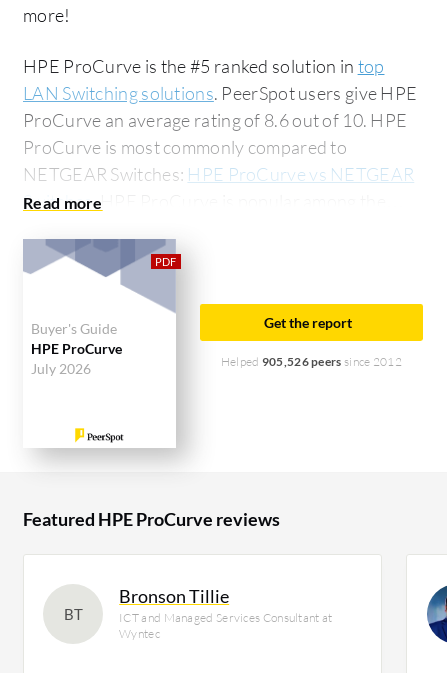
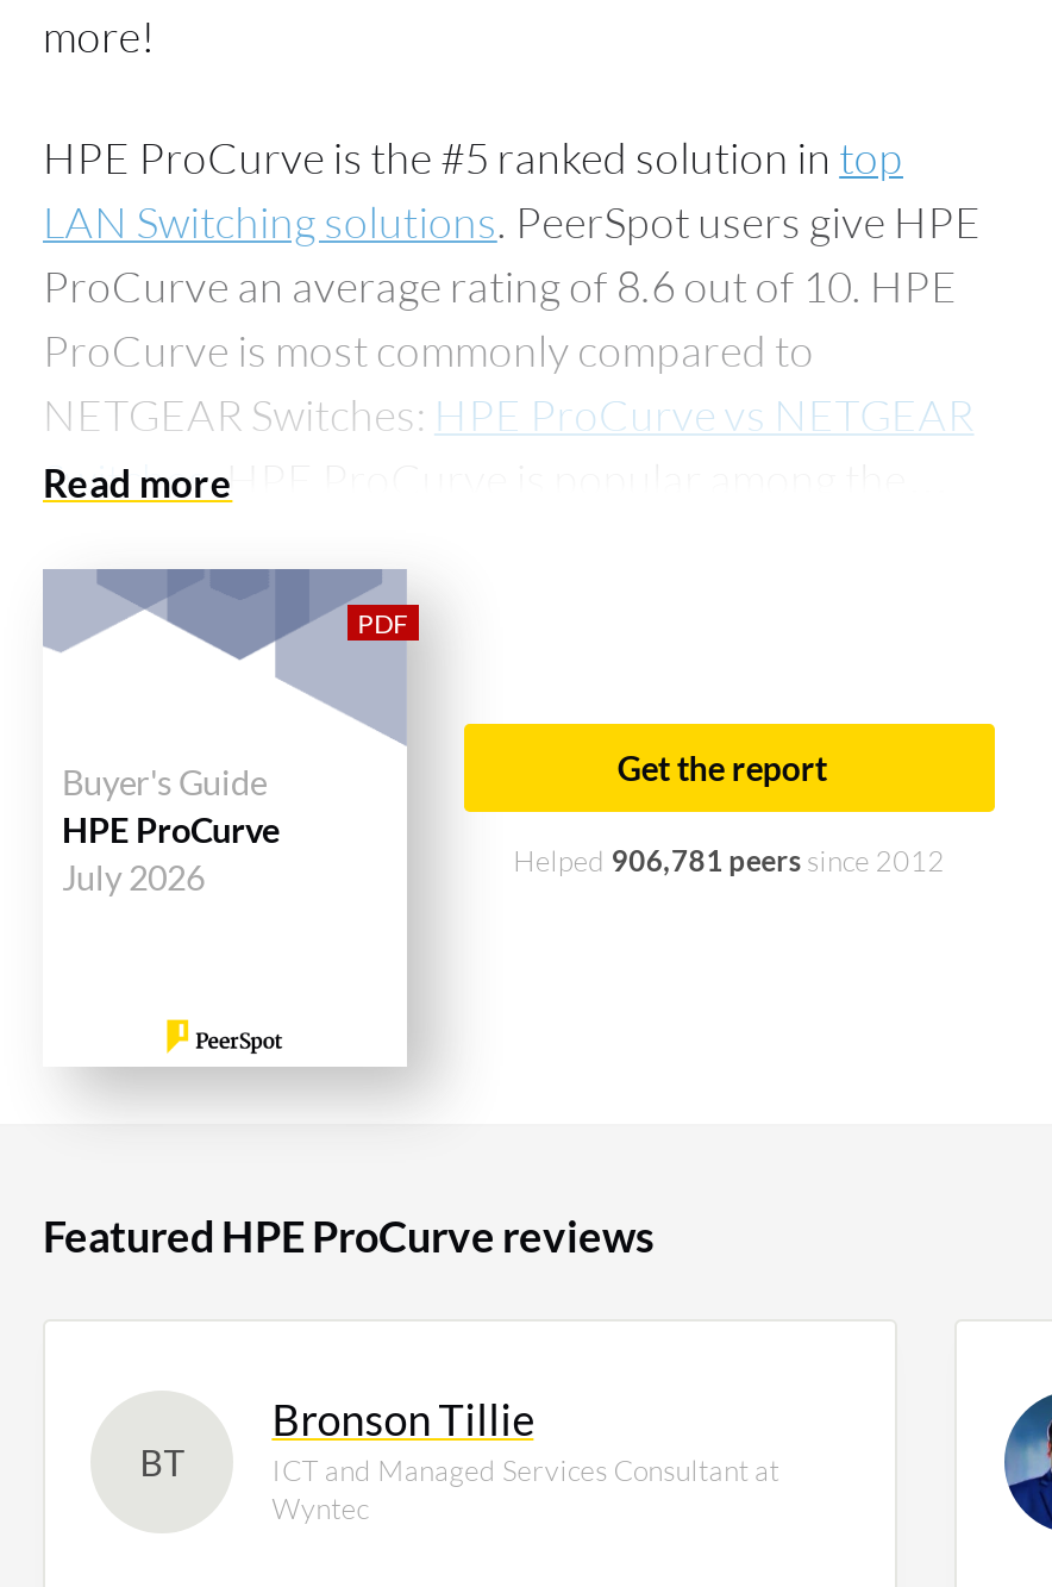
[221,354,402,369] Helped 905,526 peers since 2012 -> [513,843,945,879] Helped 906,781 peers since 2012

